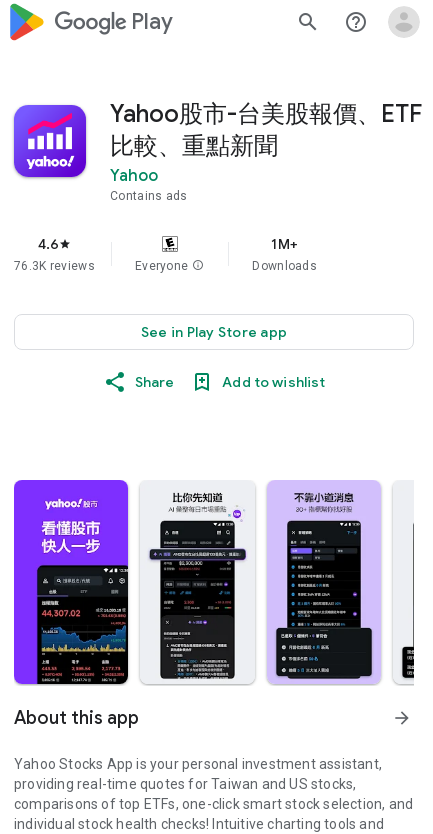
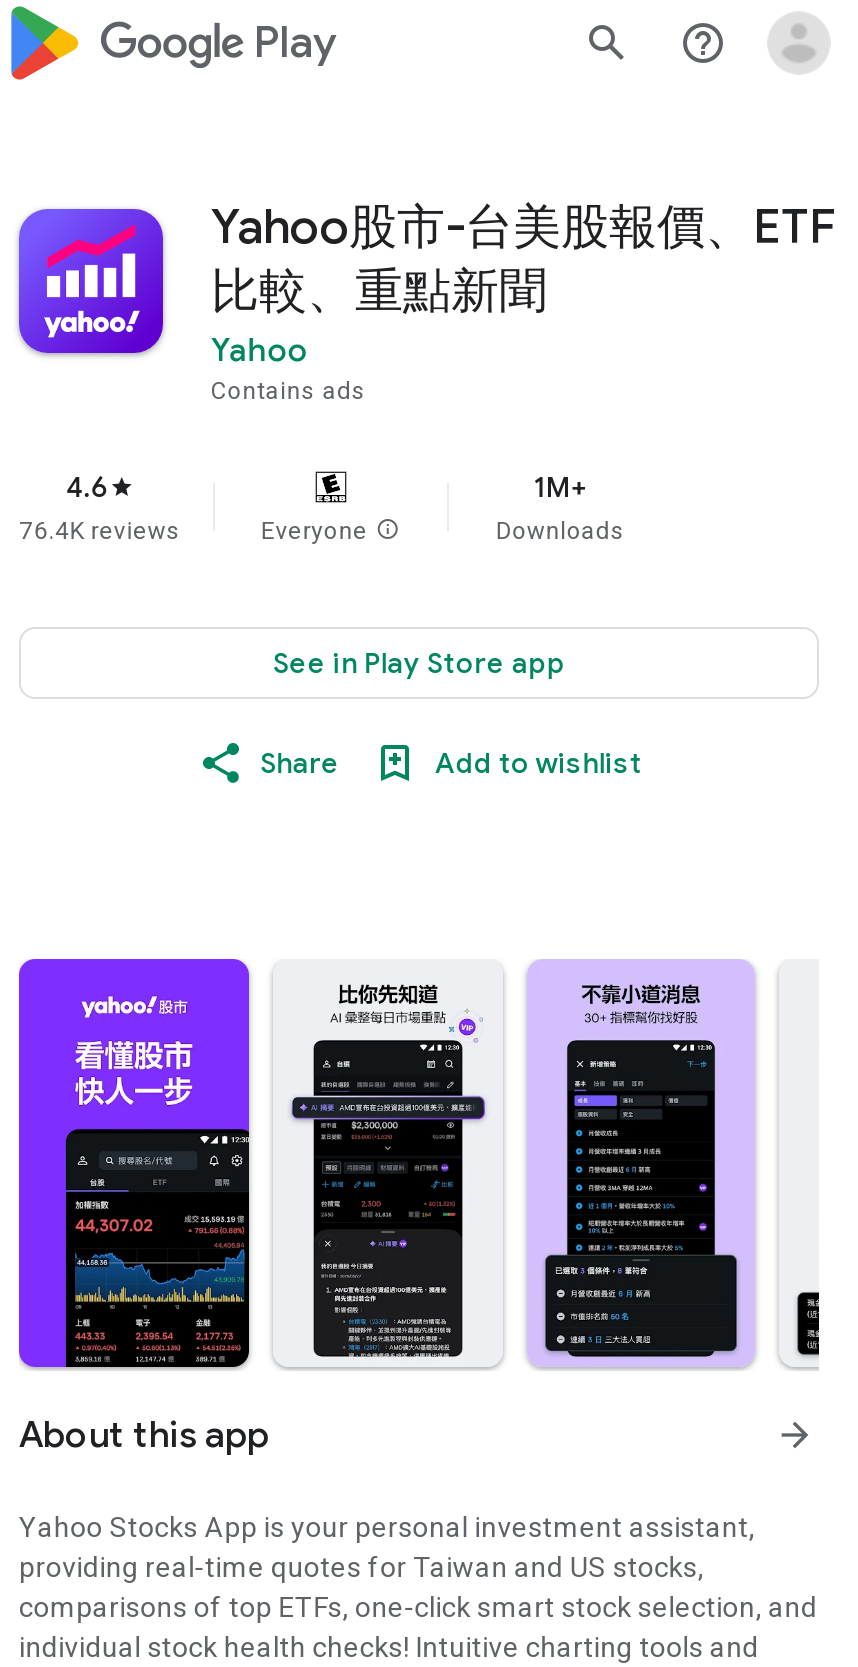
[14,259,95,273] 76.3K reviews -> [19,517,181,545] 76.4K reviews

